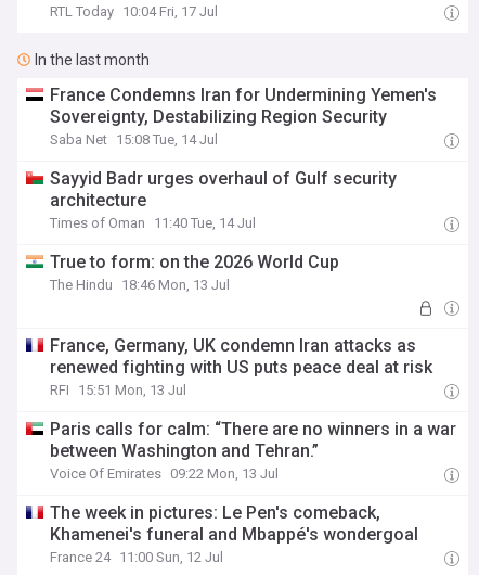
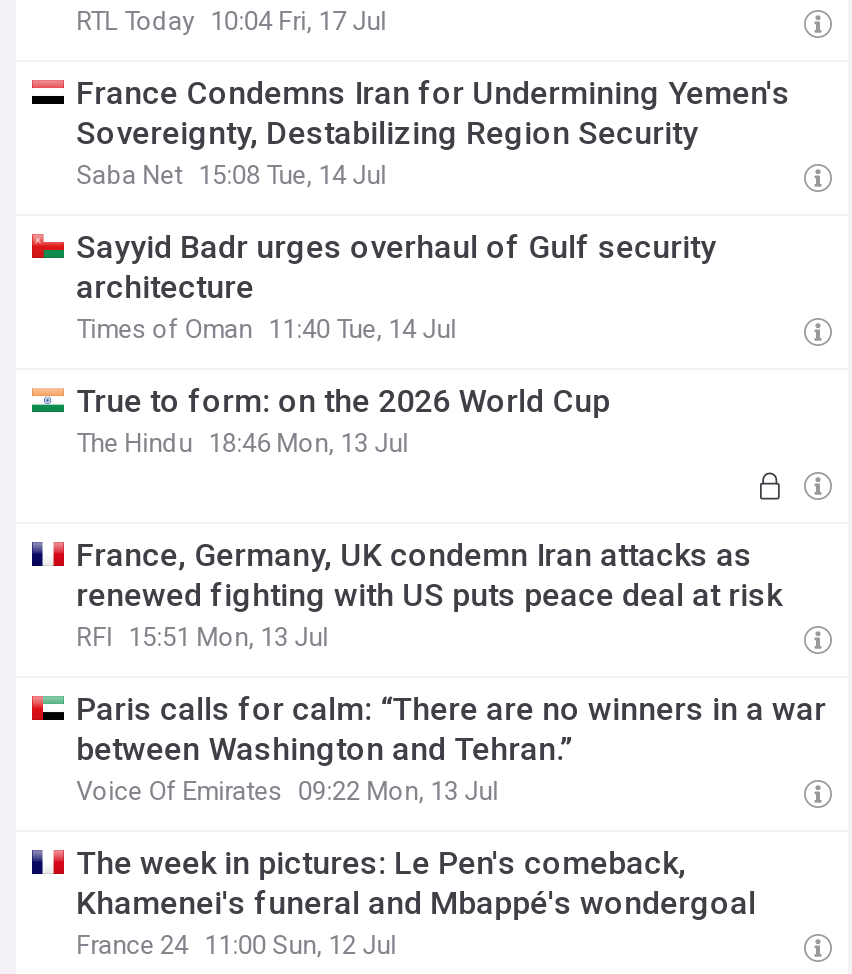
[35,51,150,68] In the last month -> none

